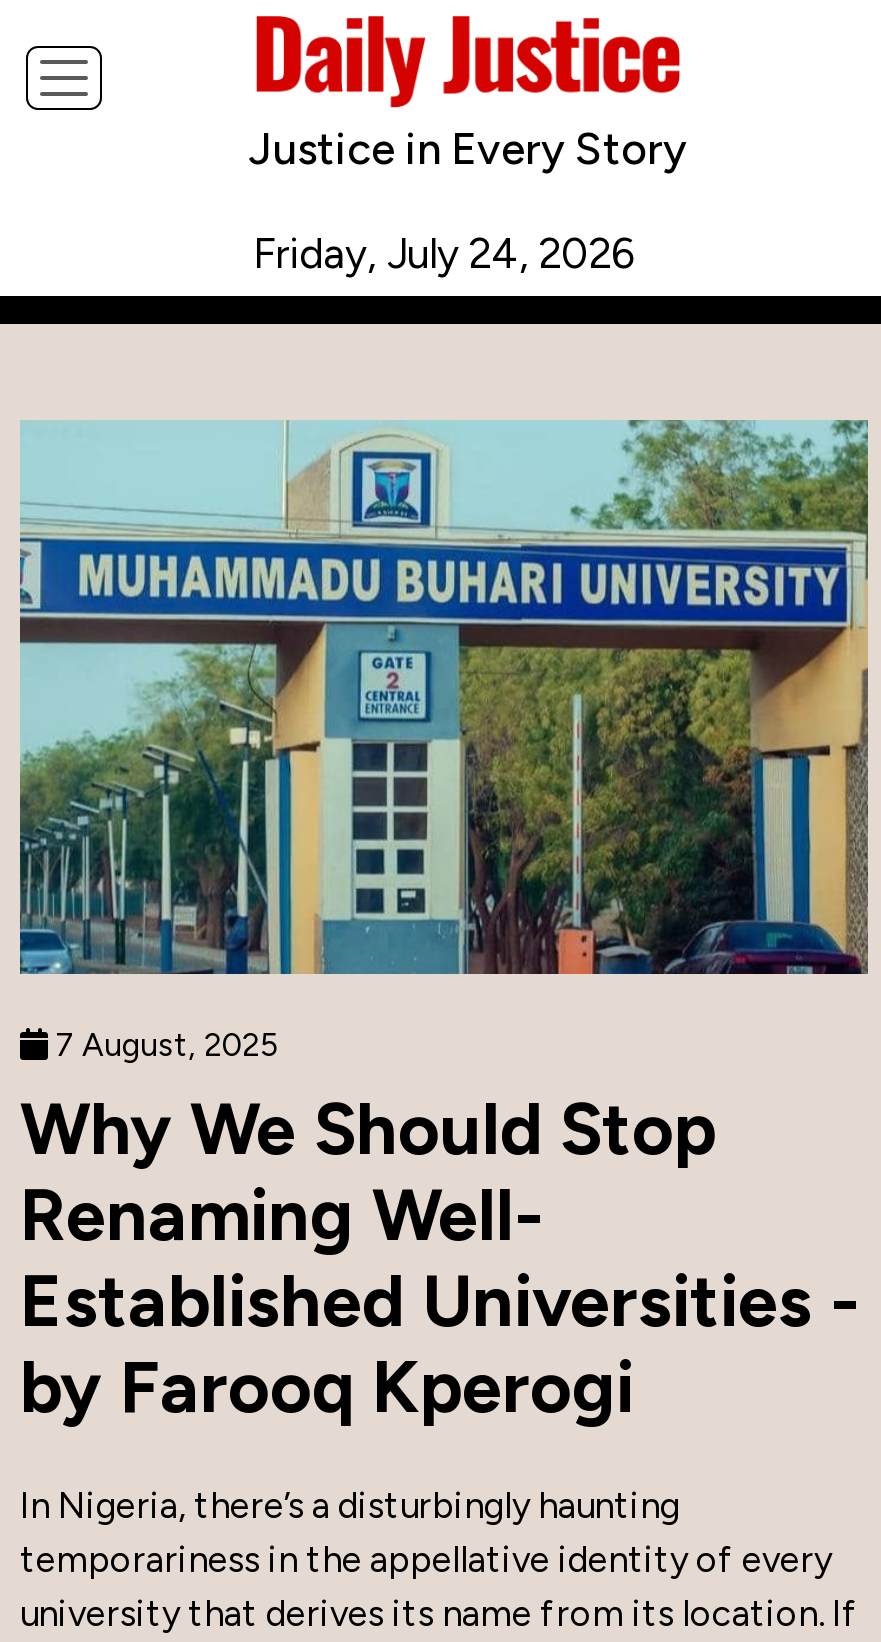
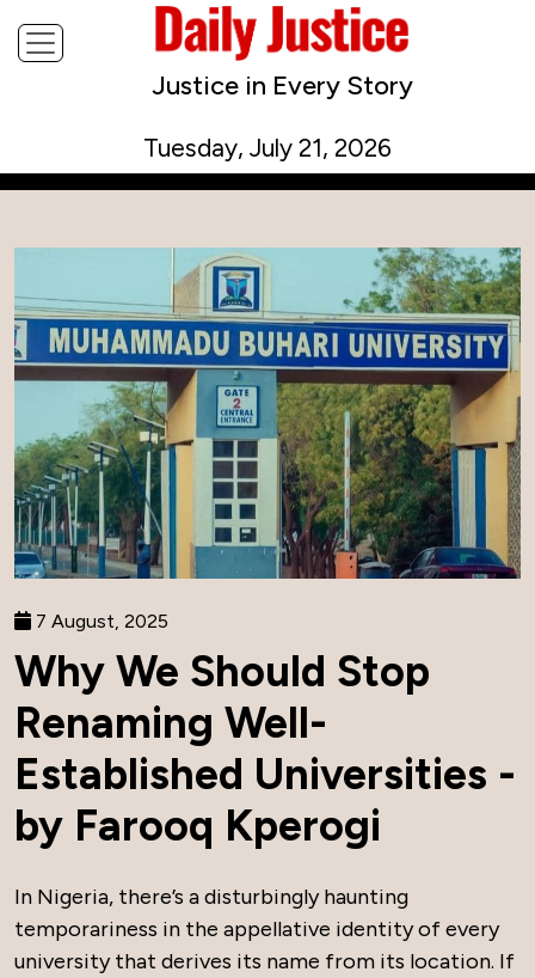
[253,228,635,278] Friday, July 24, 2026 -> [143,133,392,163] Tuesday, July 21, 2026

